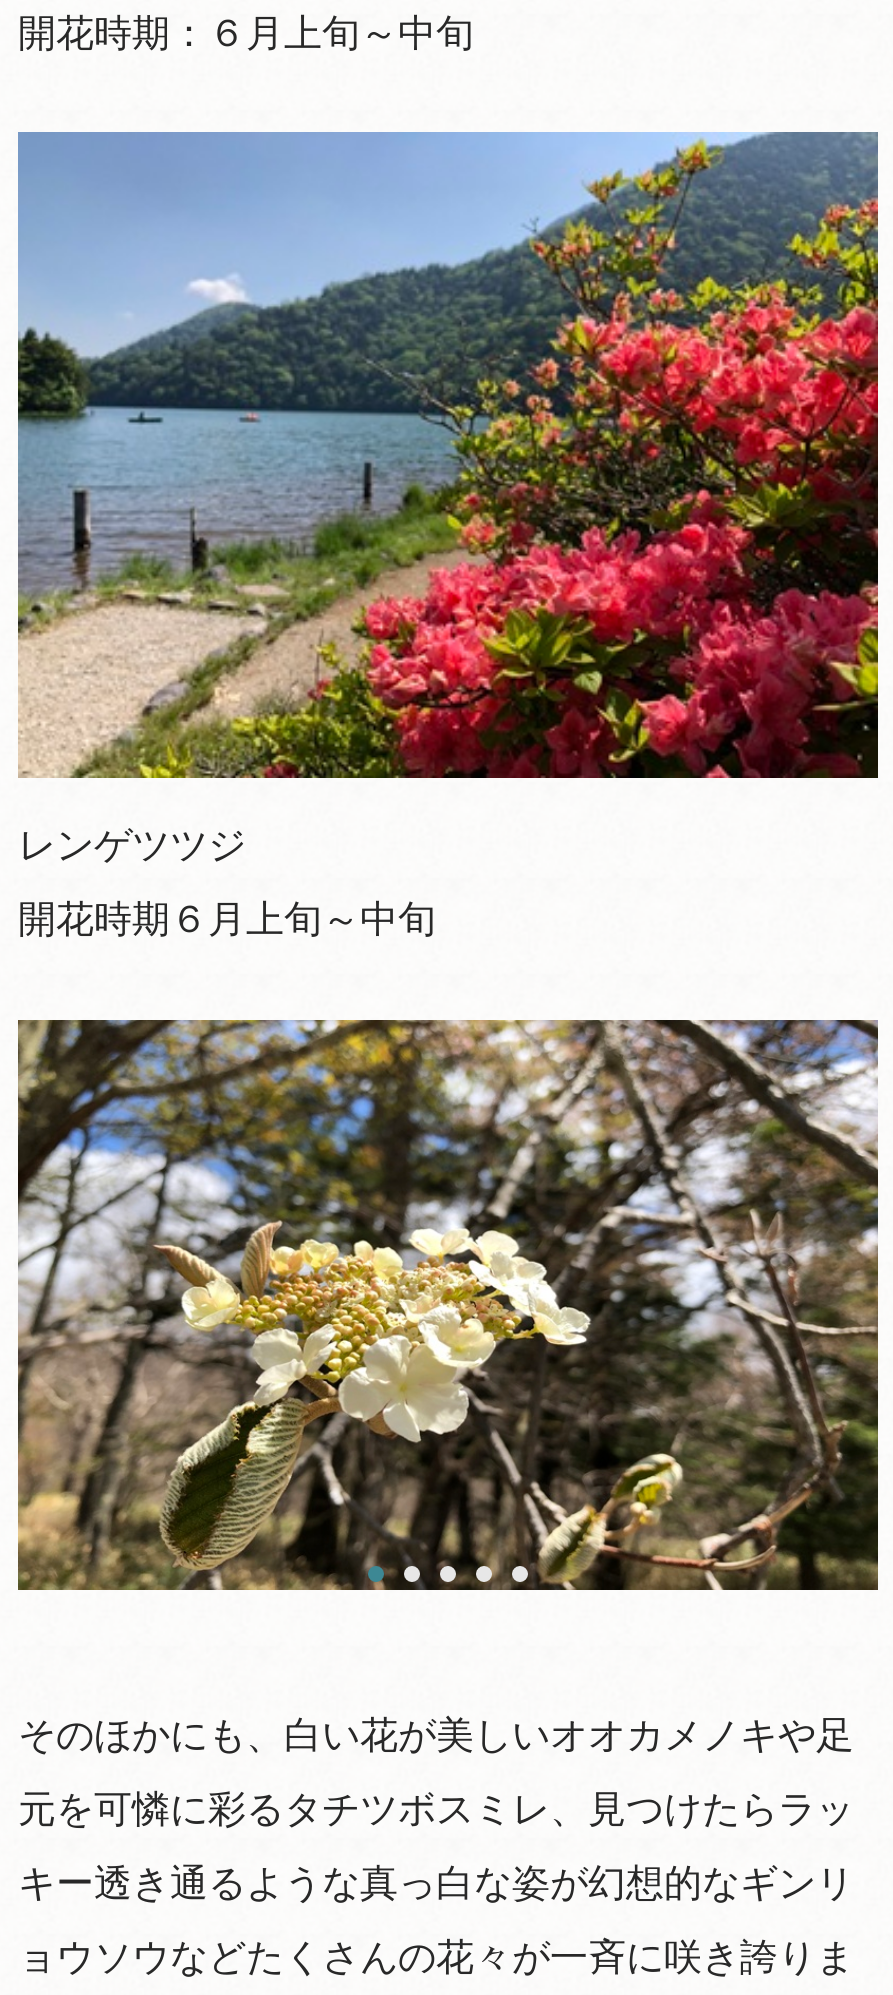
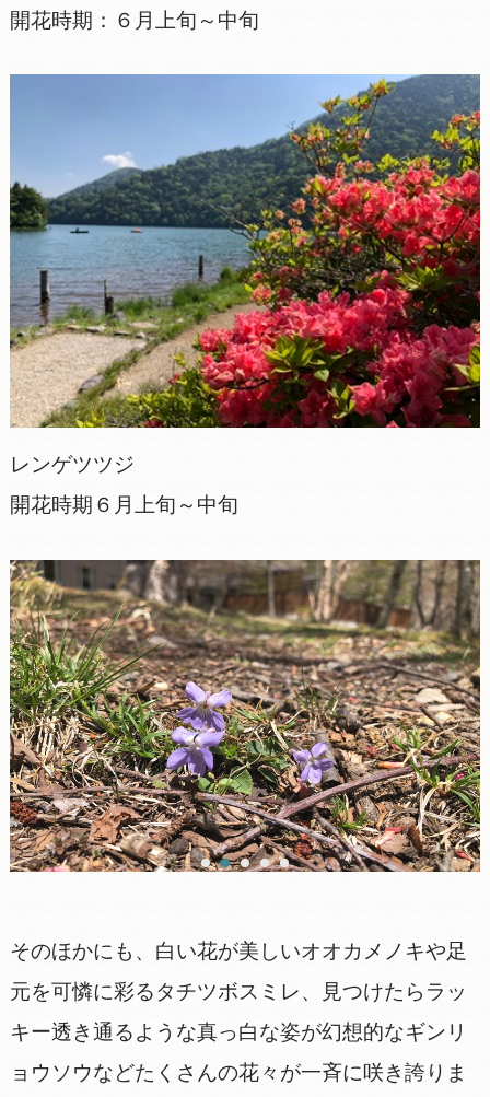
[16,1018,880,1592] [image] -> [9,559,481,873] [image]

